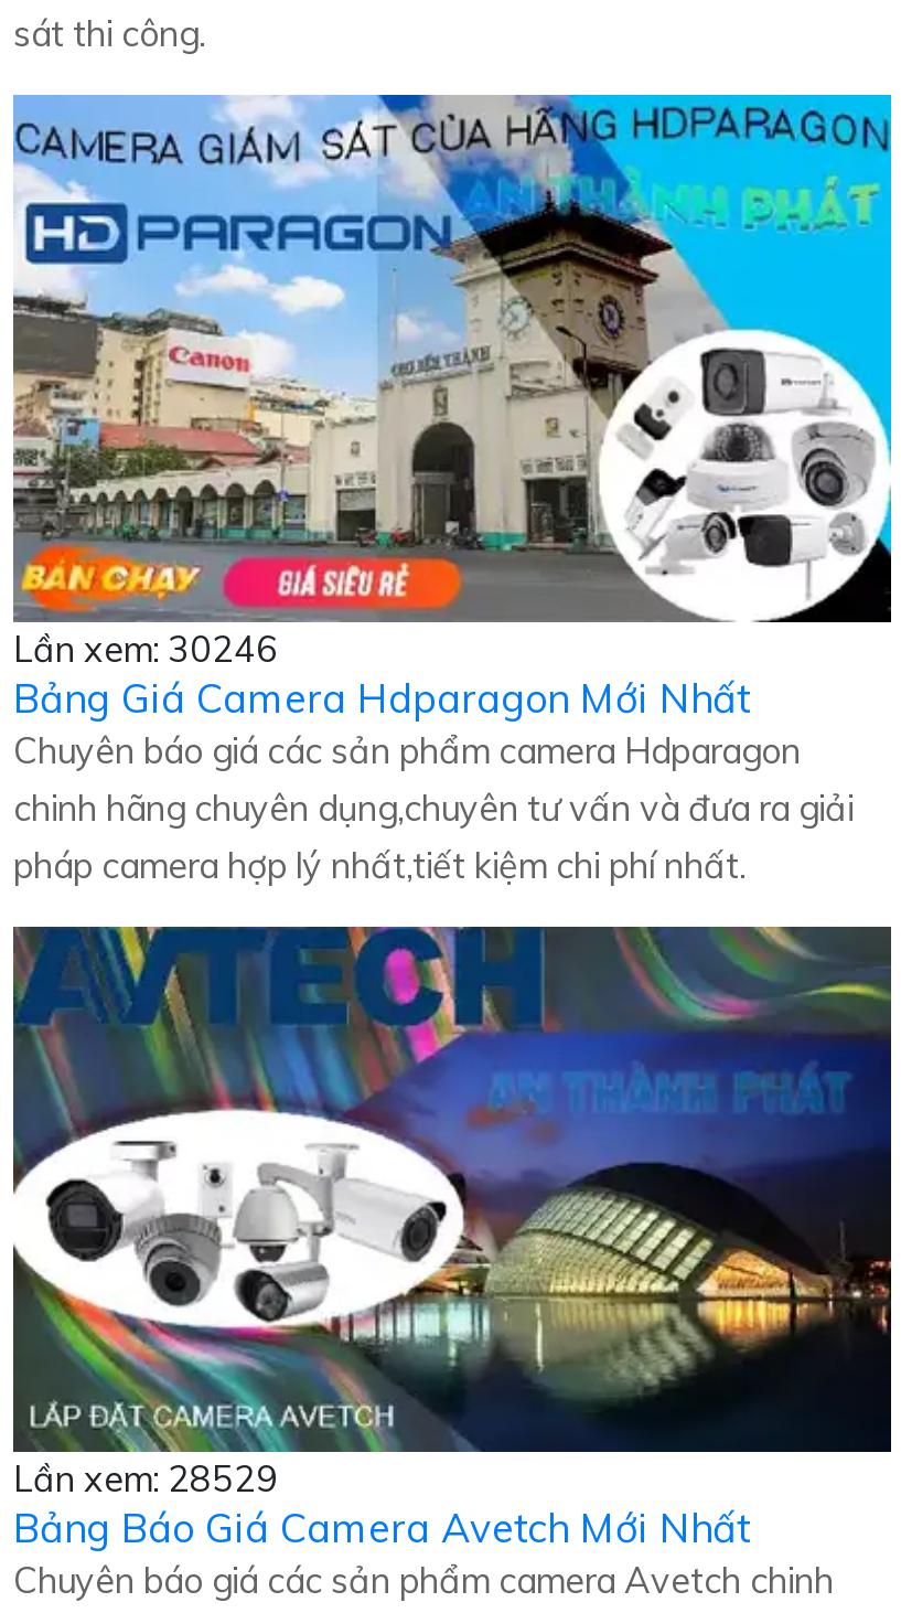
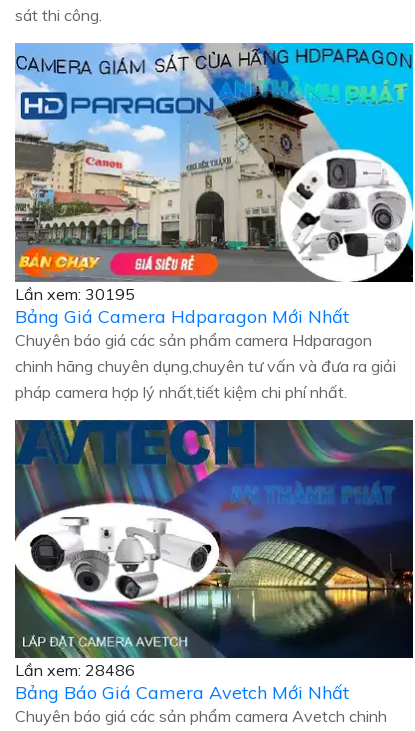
[13,626,278,670] Lần xem: 30246 -> [15,284,135,304] Lần xem: 30195
[13,1457,278,1501] Lần xem: 28529 -> [15,660,135,680] Lần xem: 28486

